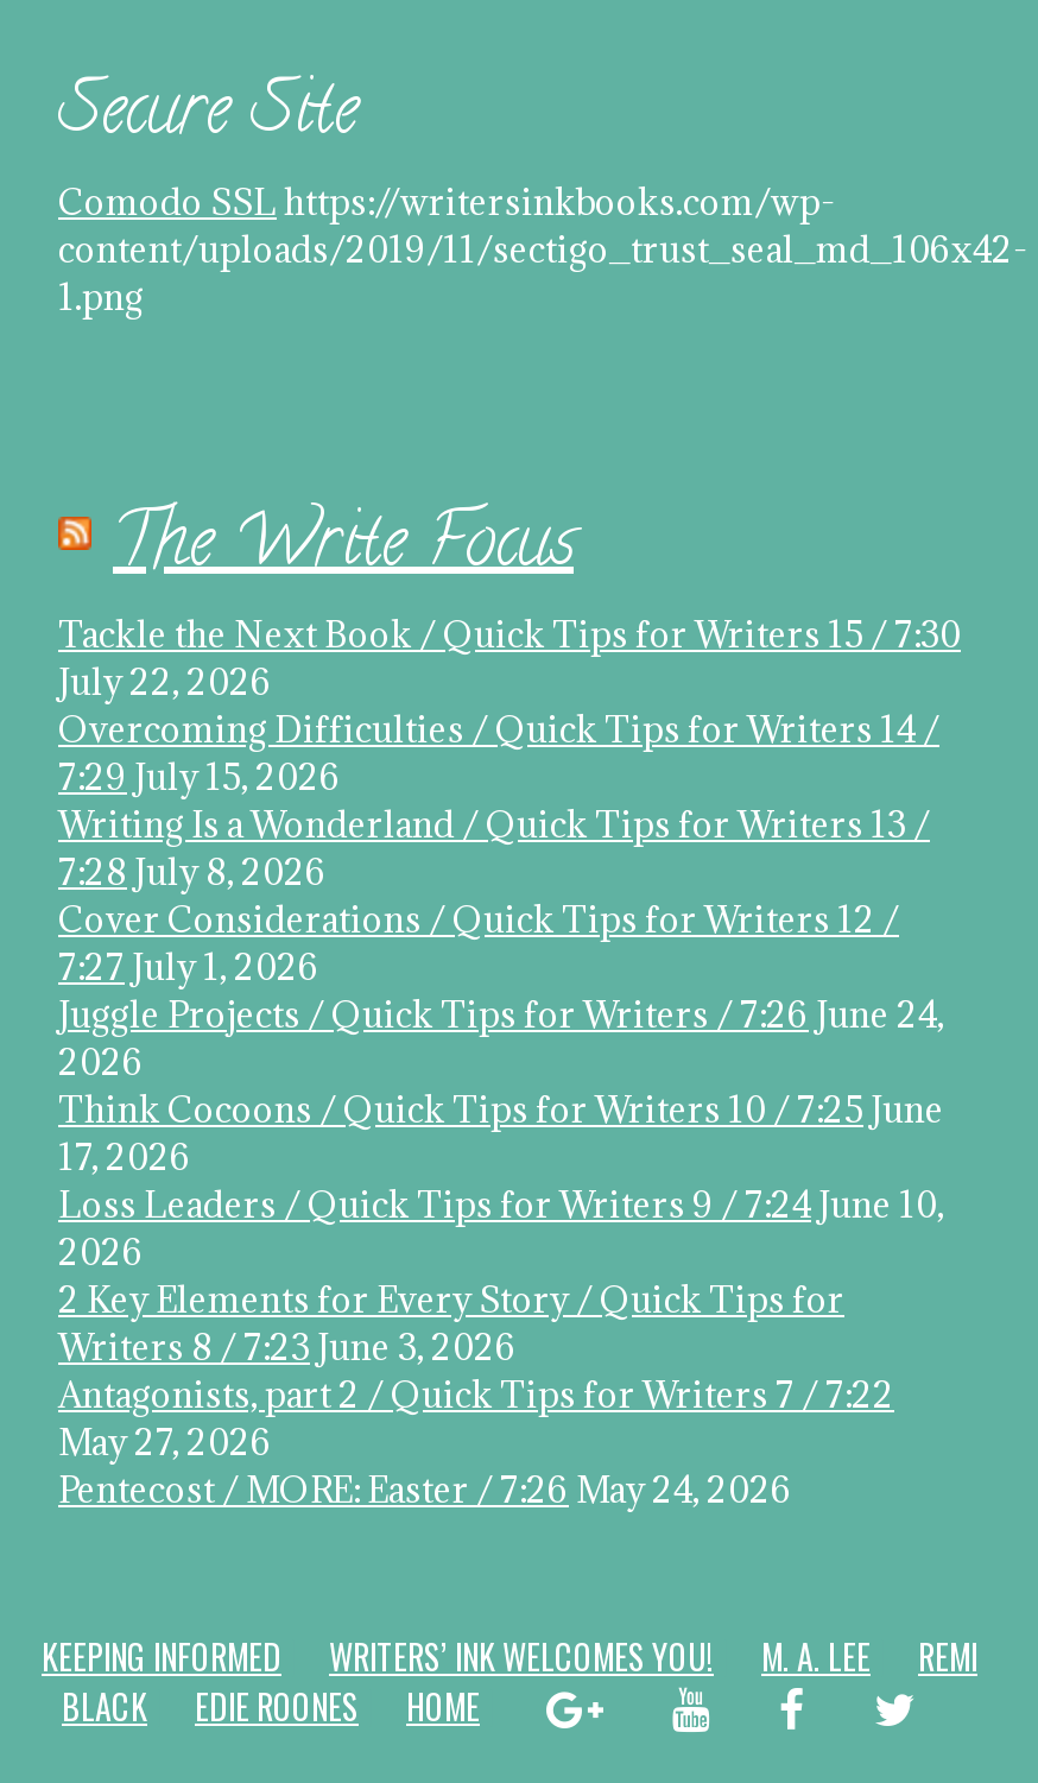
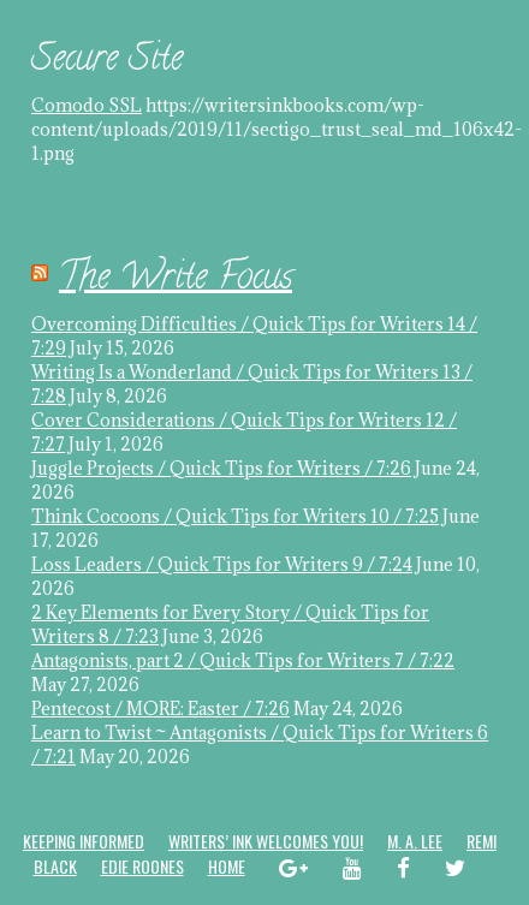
[58,612,961,704] Tackle the Next Book / Quick Tips for Writers 15 / 7:30 | July 22, 2026 -> none
moved [58,707,944,1512] -> [31,312,480,720]: Overcoming Difficulties / Quick Tips for Writers 14 / | 7:29 July 15, 2026 | Writing Is a Wonderland / Quick Tips for Writers 13 / | ... | May 27, 2026 | Pentecost / MORE: Easter / 7:26 May 24, 2026
none -> [31,721,488,768] Learn to Twist ~ Antagonists / Quick Tips for Writers 6 | / 7:21 May 20, 2026

